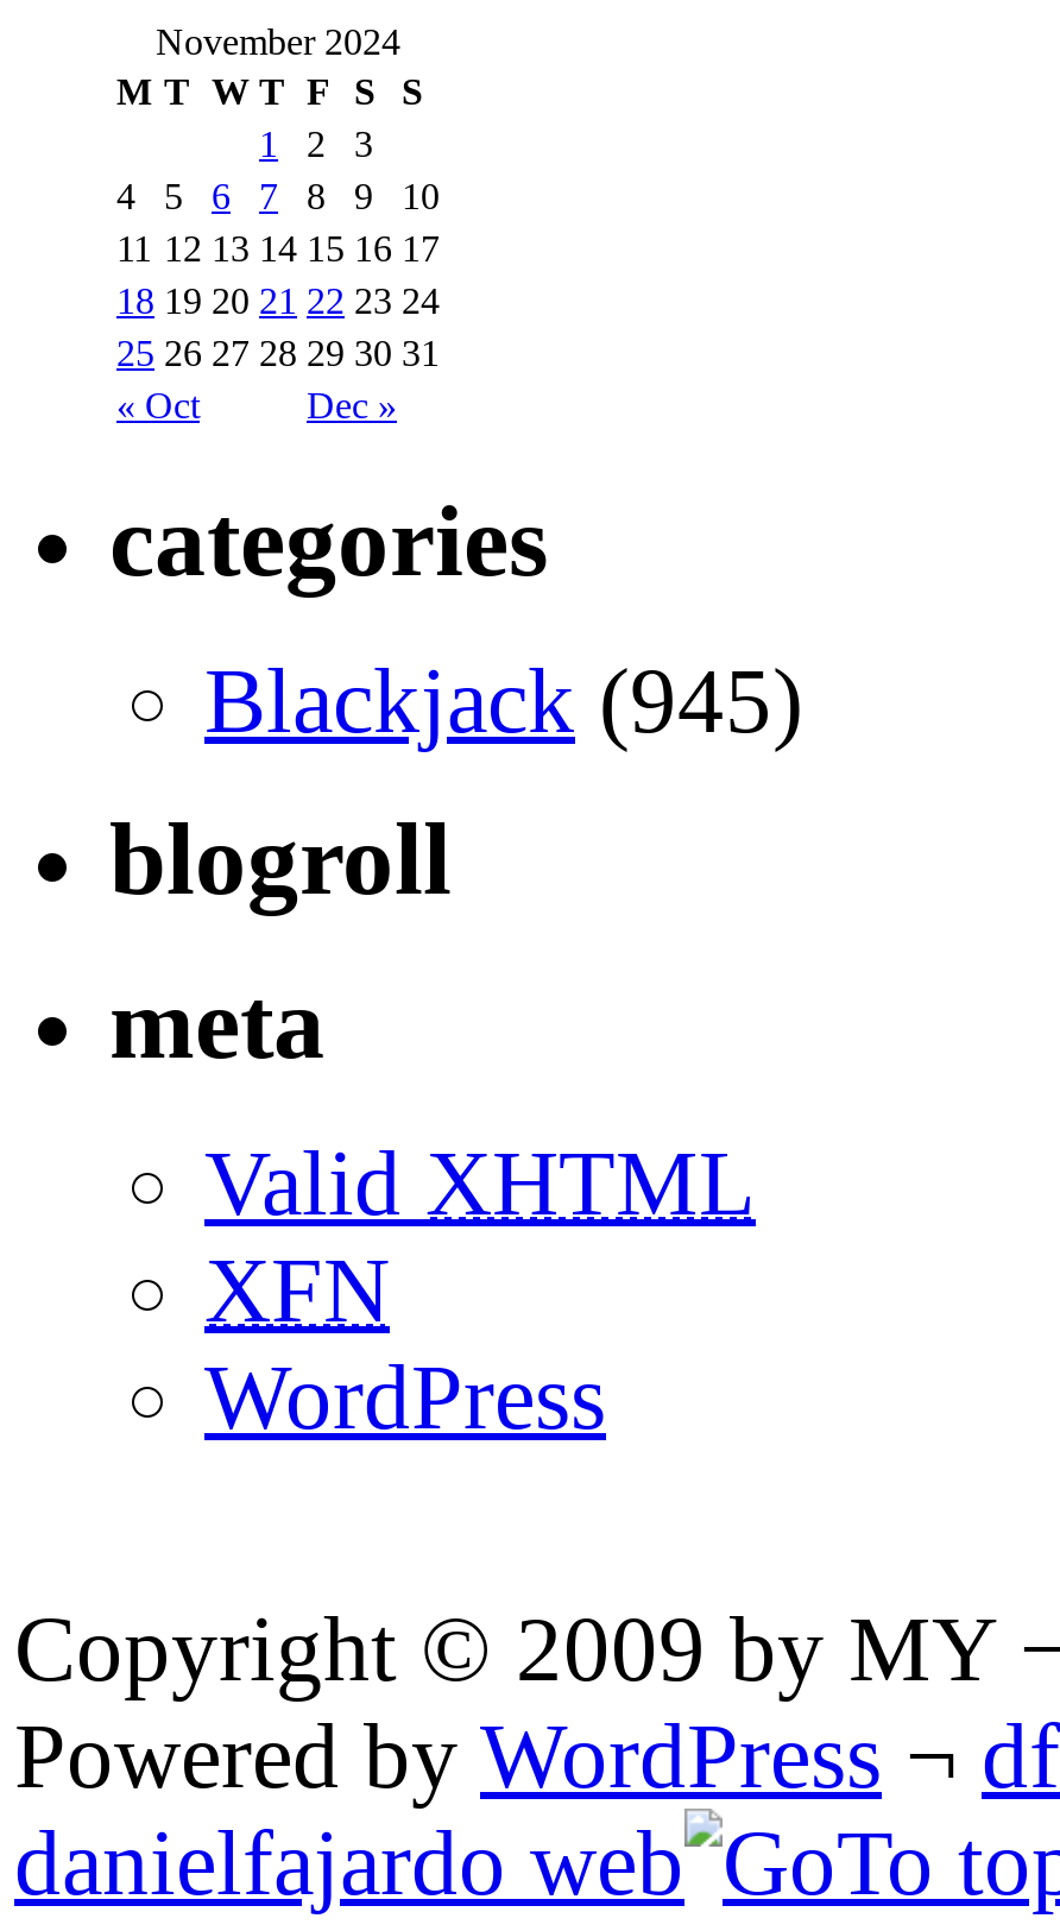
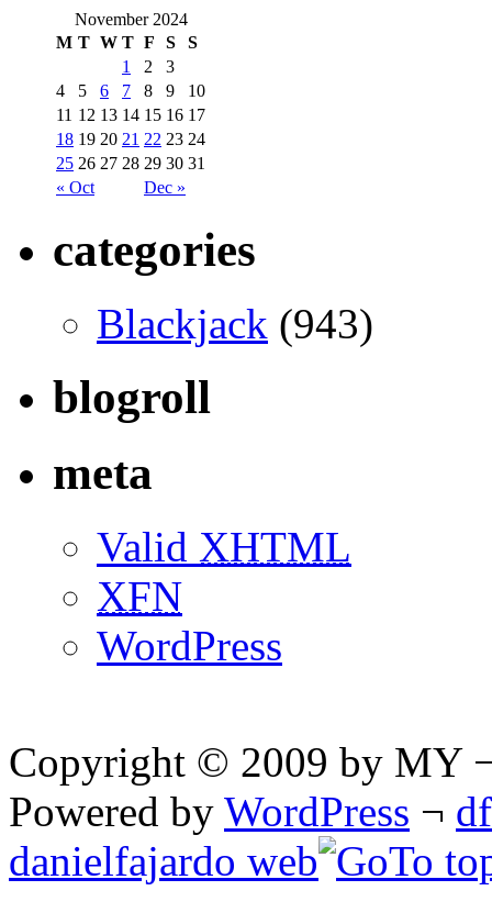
[204,649,803,751] Blackjack (945) -> [97,300,373,347] Blackjack (943)

